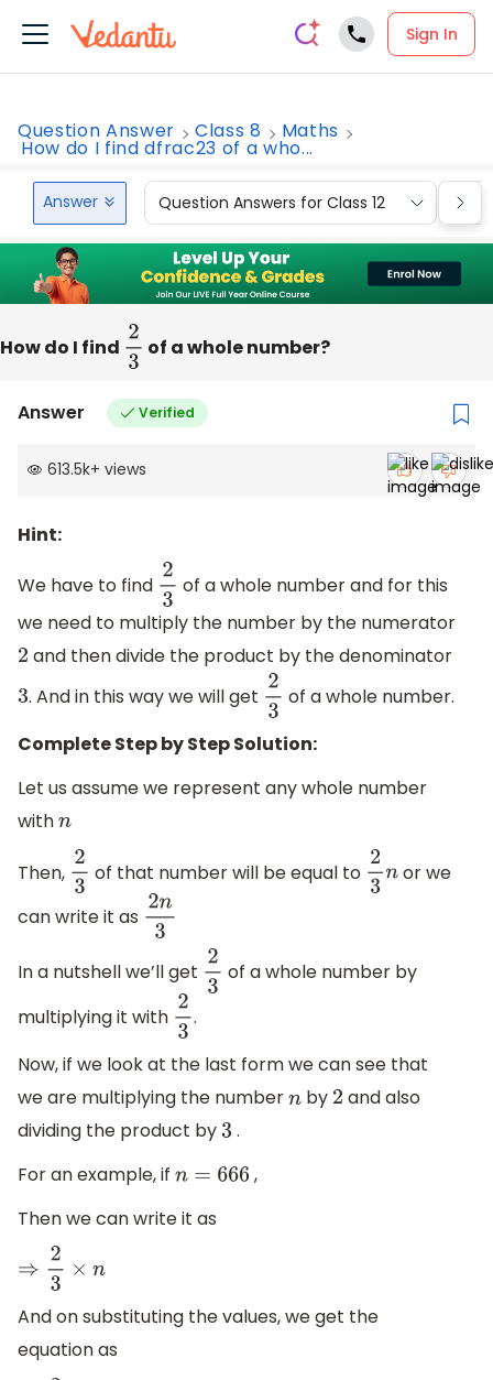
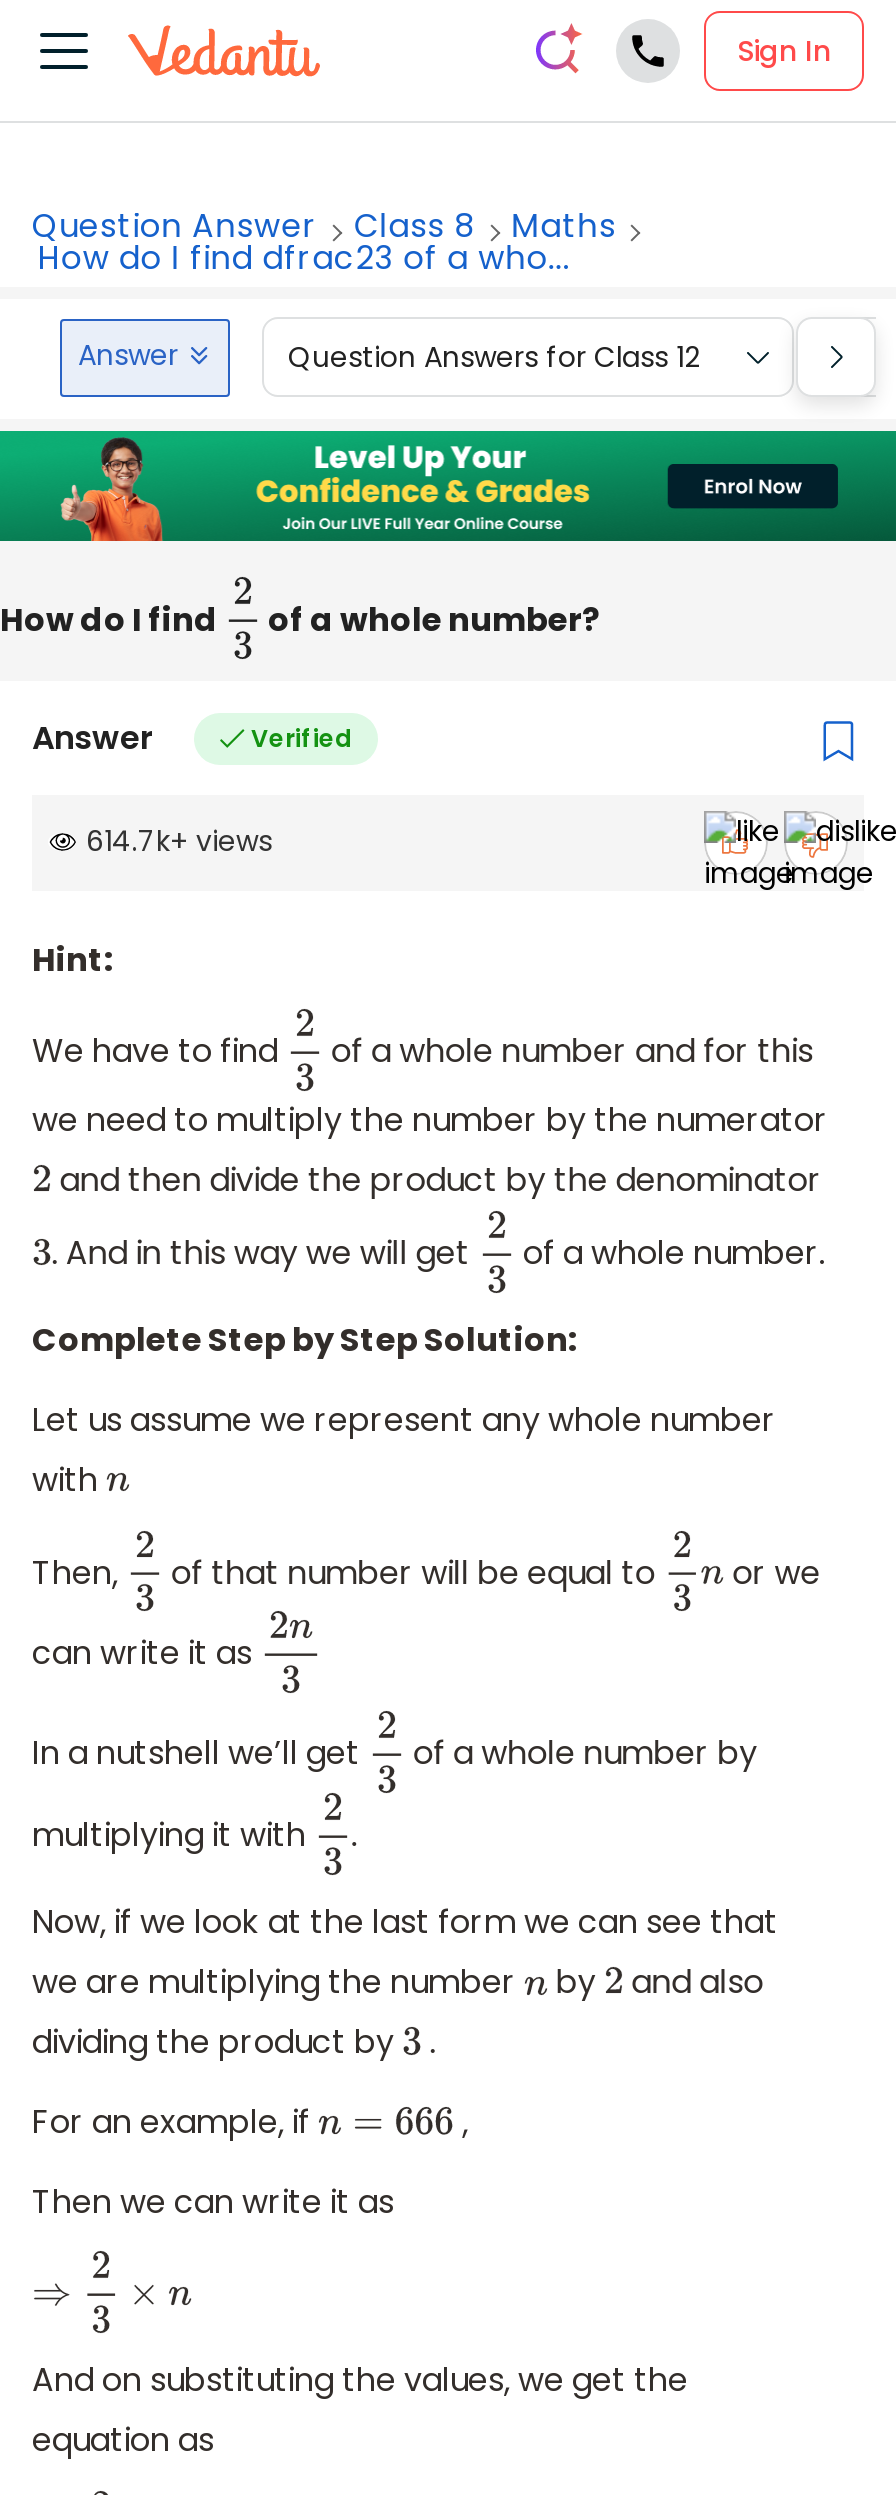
[47,459,146,481] 613.5k+ views -> [86,822,272,862] 614.7k+ views

